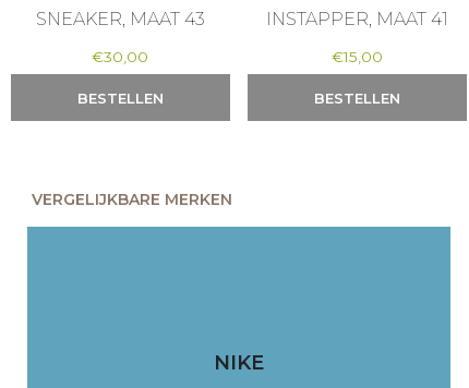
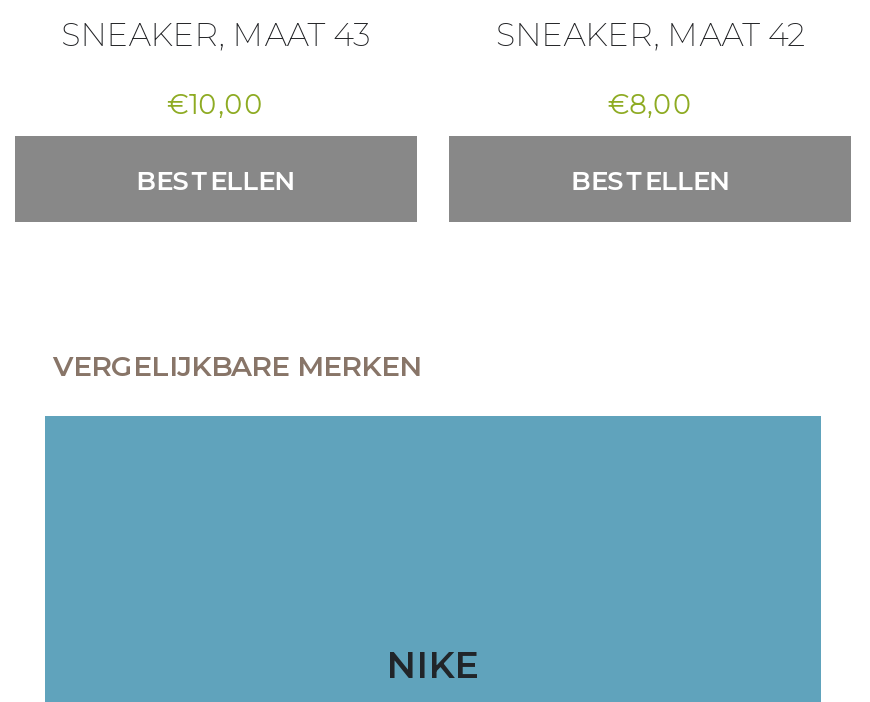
[266,8,448,29] INSTAPPER, MAAT 41 -> [495,15,805,53] SNEAKER, MAAT 42
[92,48,149,65] €30,00 -> [167,87,265,119] €10,00
[332,48,383,65] €15,00 -> [607,87,693,119] €8,00

